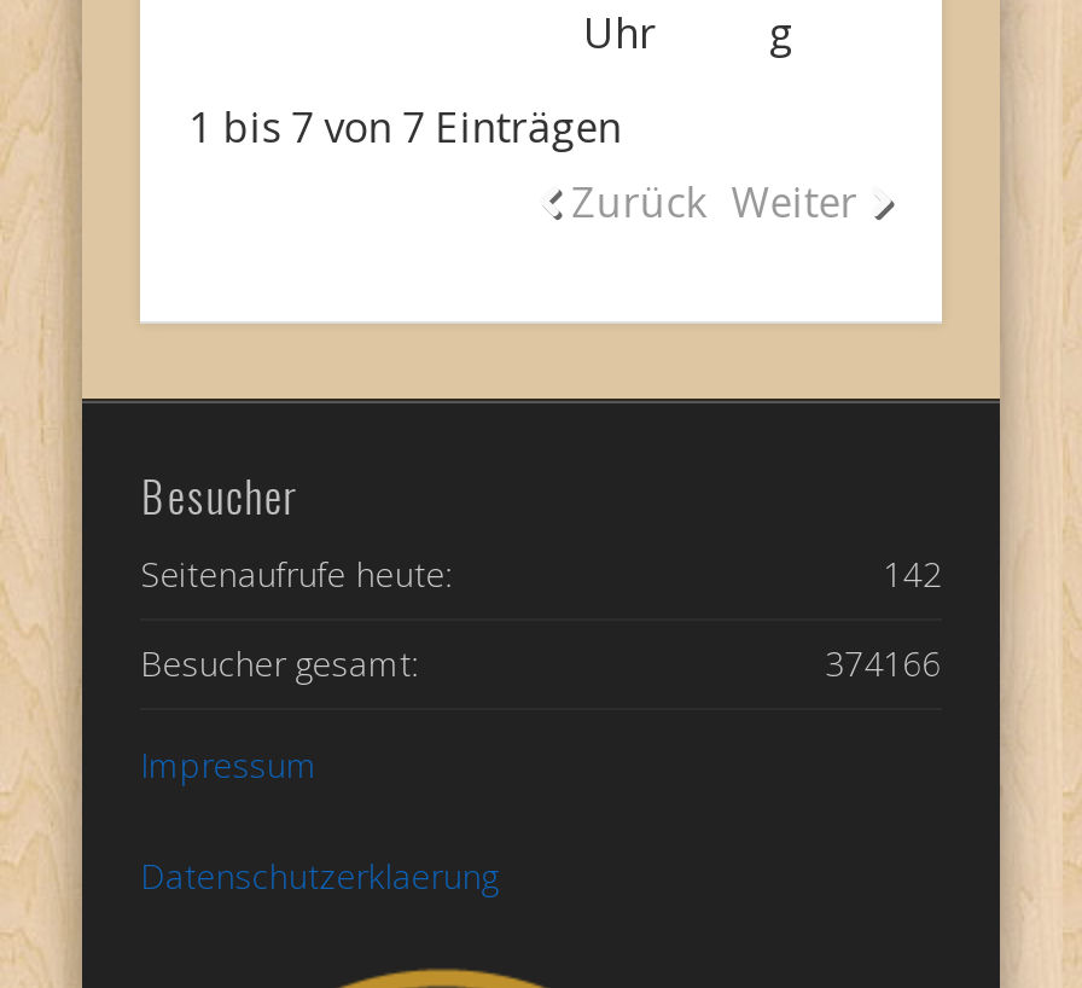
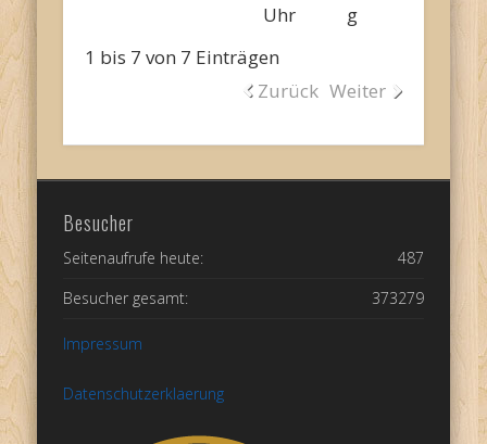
[883,550,941,596] 142 -> [398,247,424,268] 487
[826,639,941,685] 374166 -> [372,287,424,308] 373279

